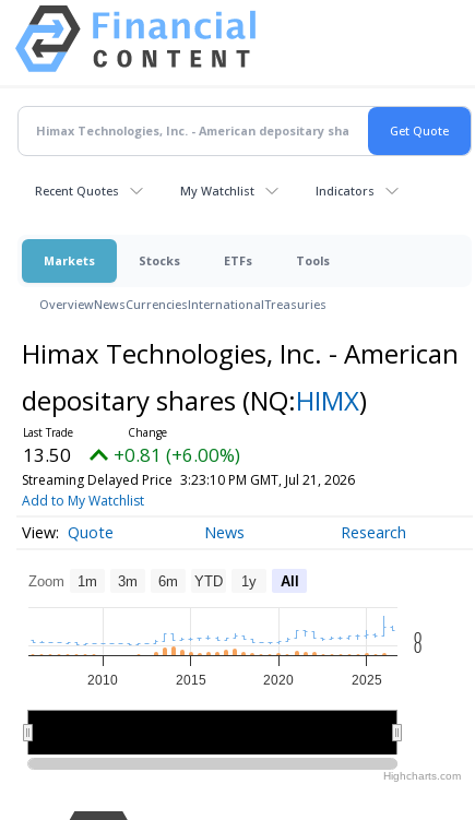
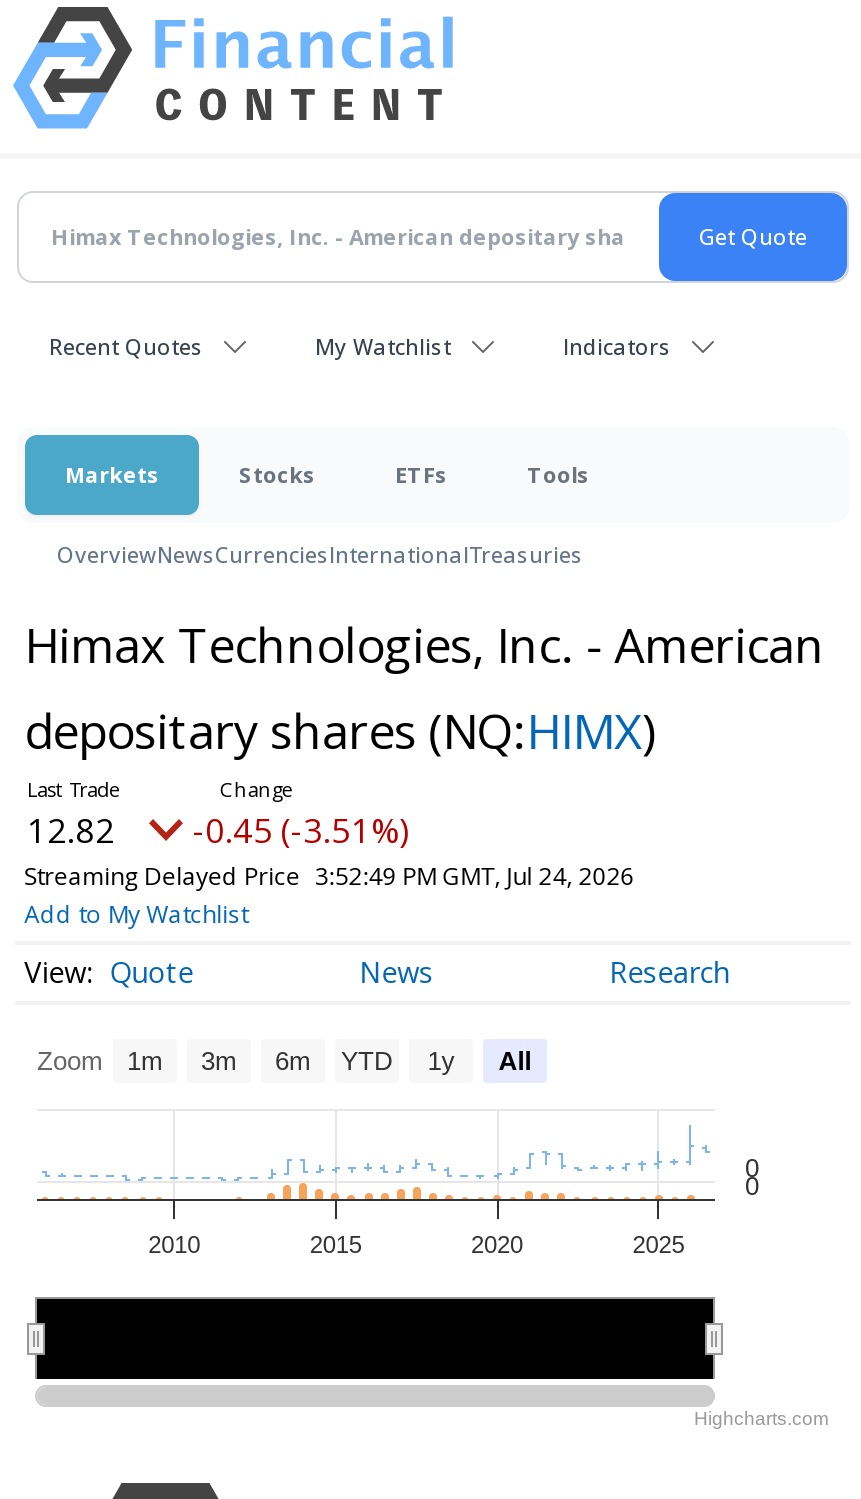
[23,442,71,467] 13.50 -> [27,807,115,853] 12.82
[114,442,240,467] +0.81 (+6.00%) -> [193,807,409,853] -0.45 (-3.51%)
[21,471,355,489] Streaming Delayed Price 3:23:10 PM GMT, Jul 21, 2026 -> [24,859,635,893] Streaming Delayed Price 3:52:49 PM GMT, Jul 24, 2026

